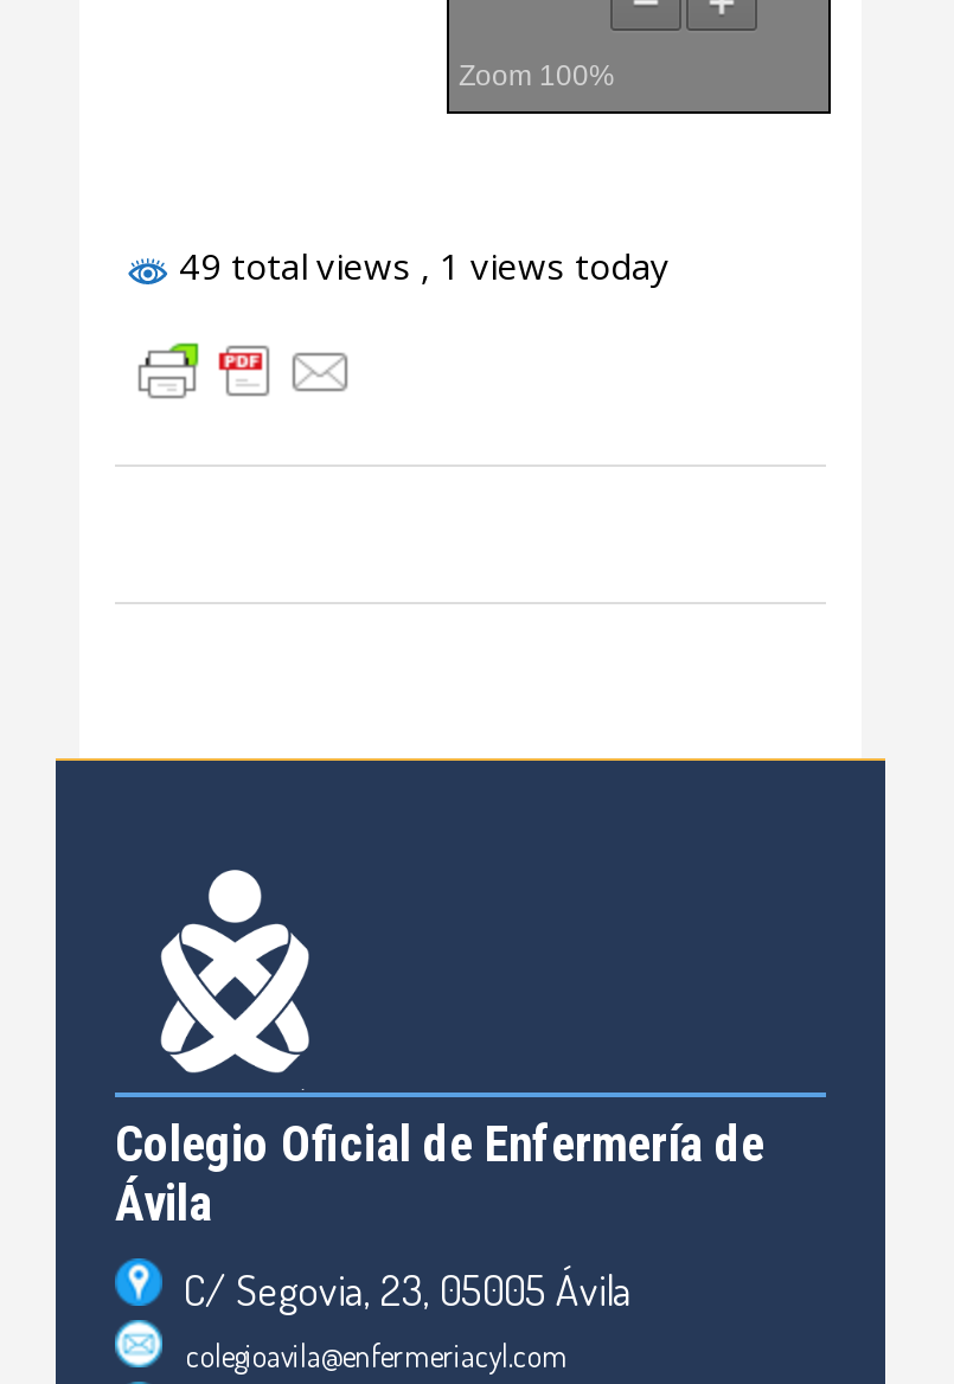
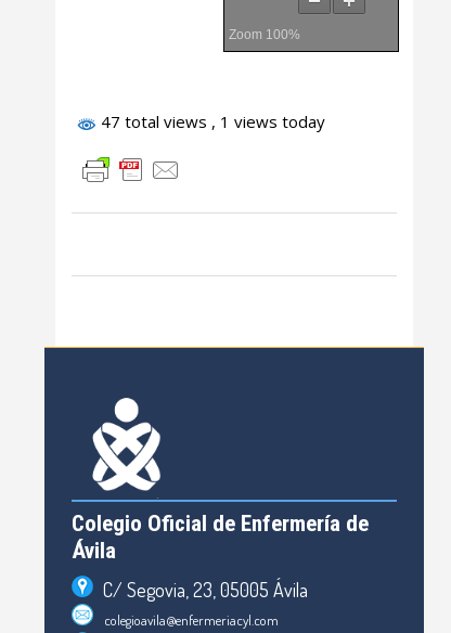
[169,242,670,290] 49 total views, 1 views today -> [96,111,325,133] 47 total views, 1 views today

